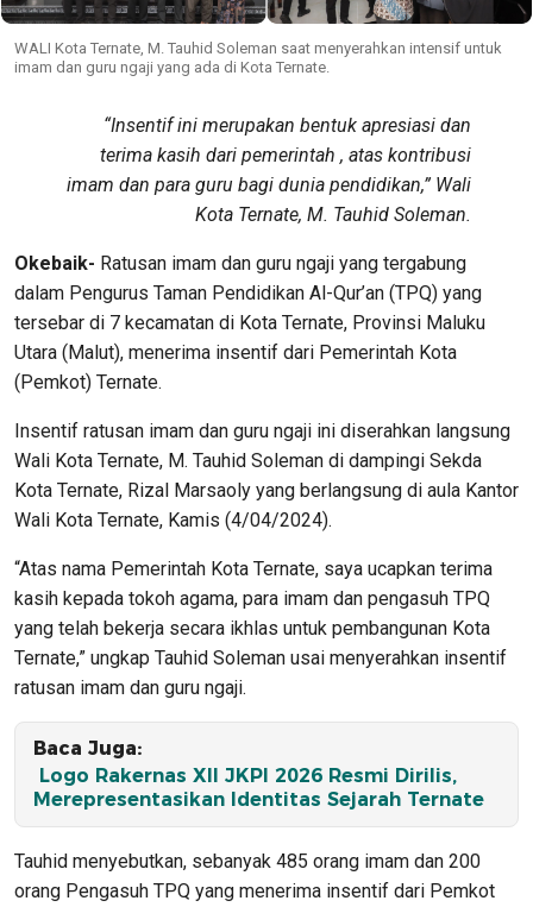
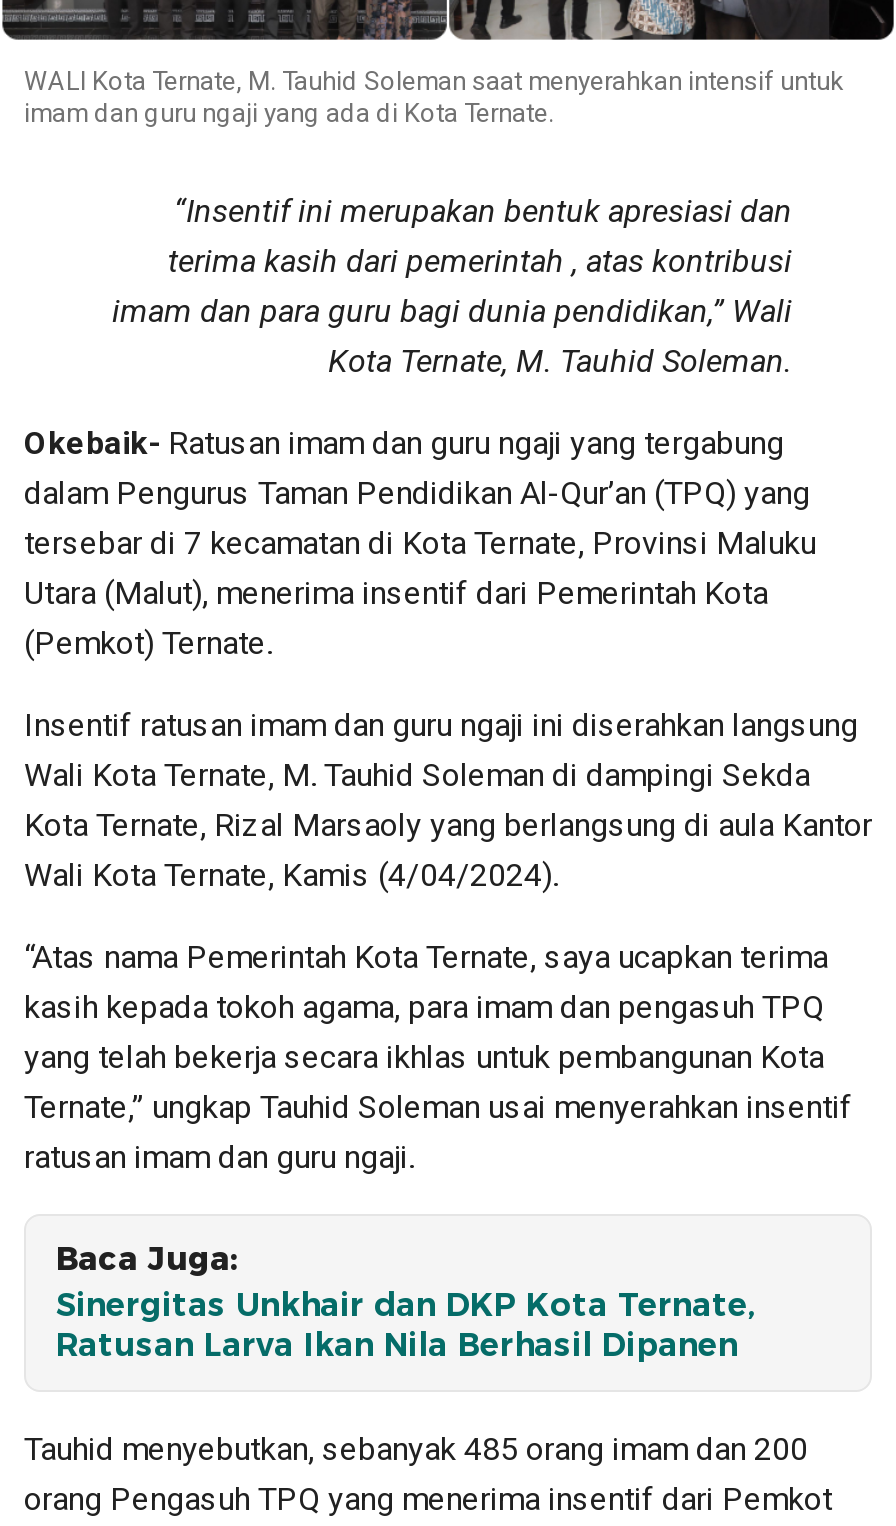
[33,765,484,811] Logo Rakernas XII JKPI 2026 Resmi Dirilis, | Merepresentasikan Identitas Sejarah Ternate -> [56,1287,756,1365] Sinergitas Unkhair dan DKP Kota Ternate, | Ratusan Larva Ikan Nila Berhasil Dipanen

